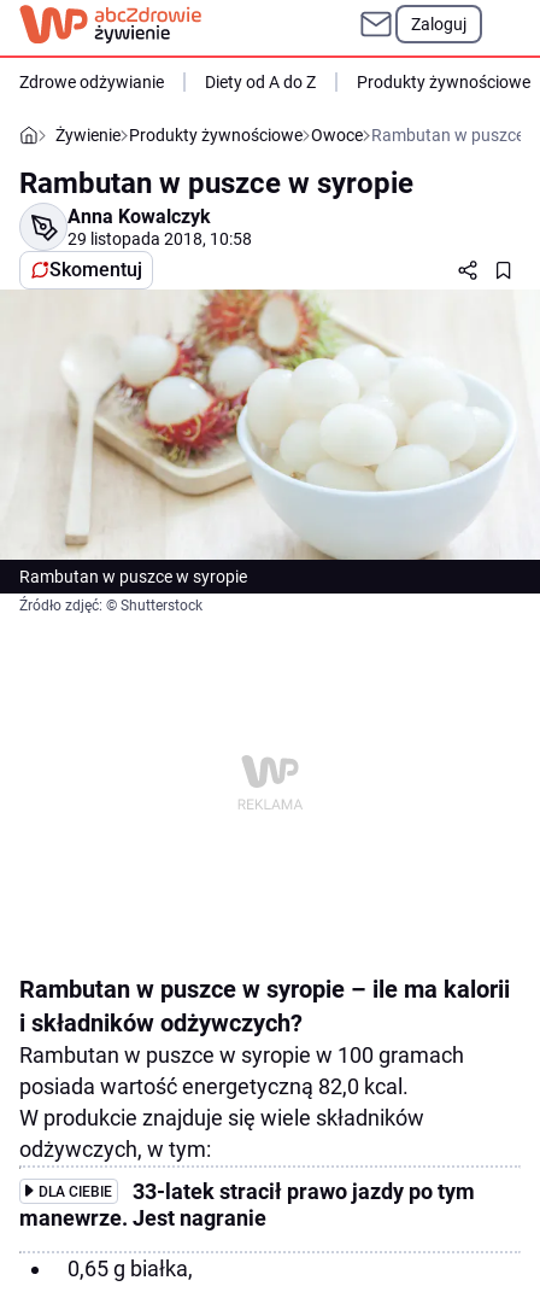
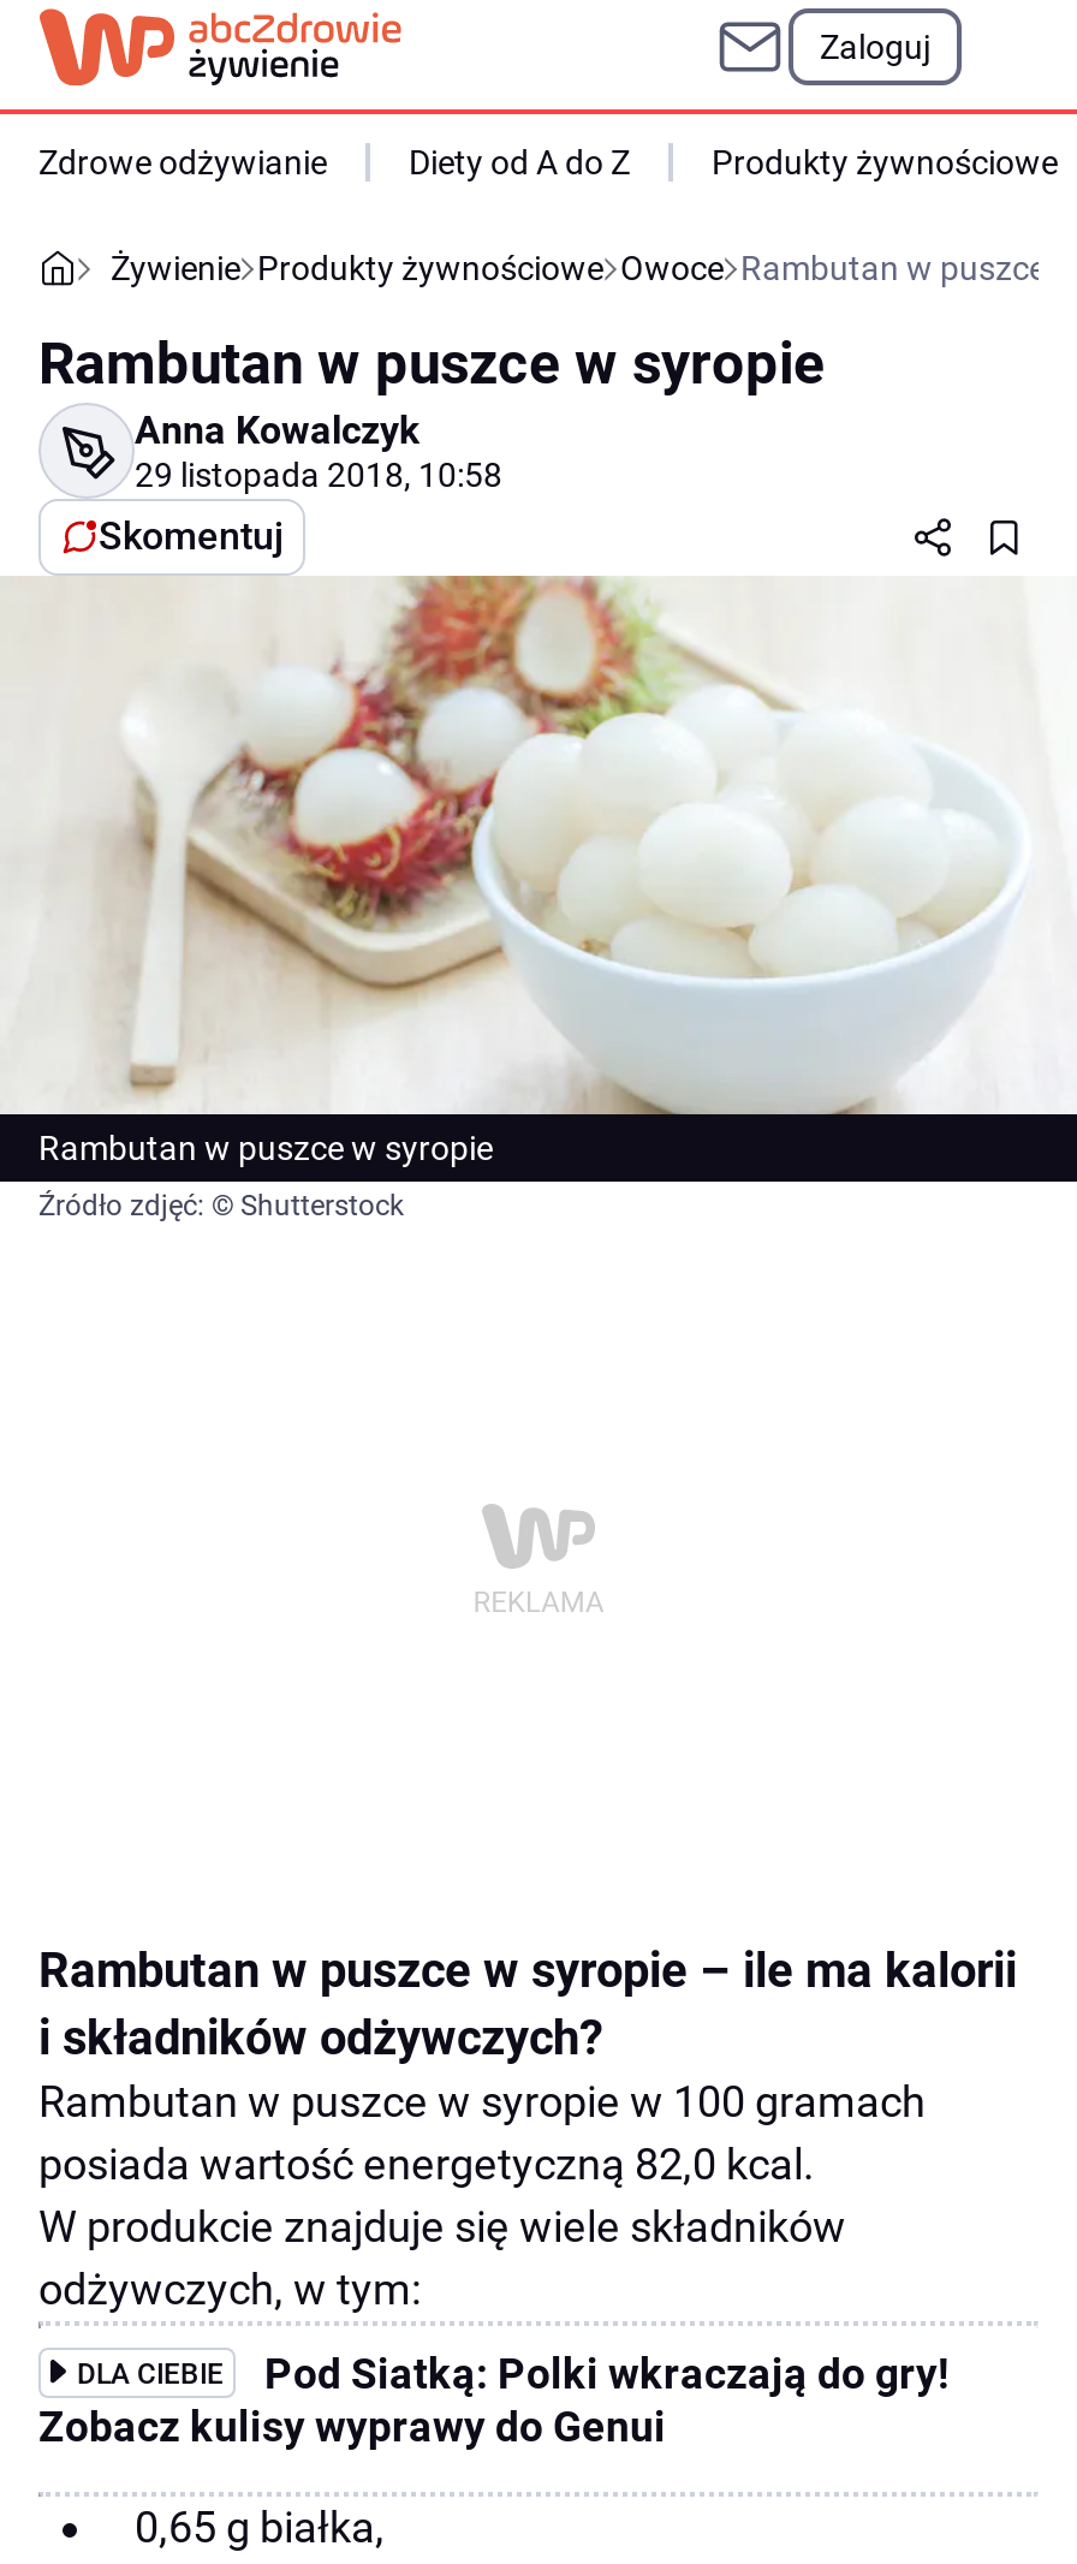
[19,1179,475,1230] 33-latek stracił prawo jazdy po tym | manewrze. Jest nagranie -> [38,2349,950,2450] Pod Siatką: Polki wkraczają do gry! | Zobacz kulisy wyprawy do Genui

